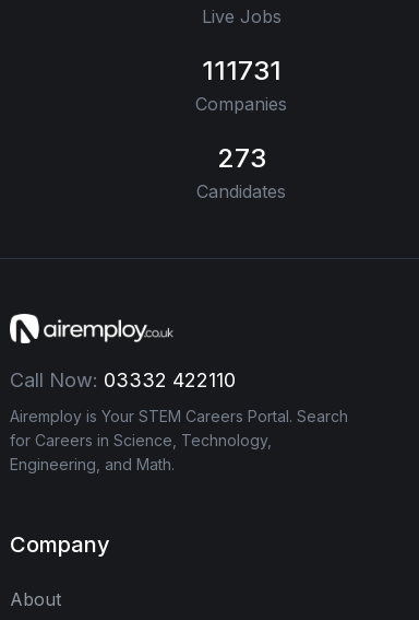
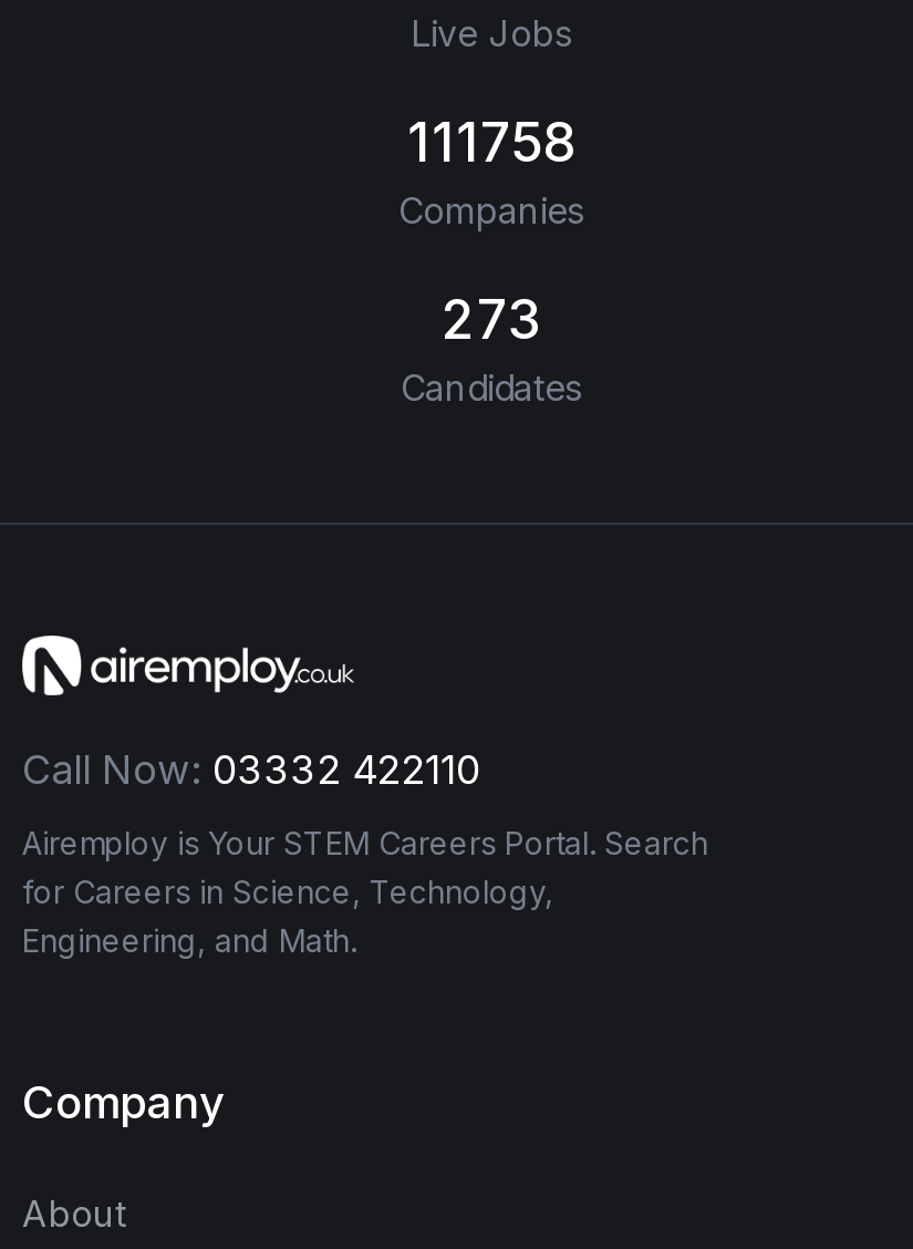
[201,54,281,86] 111731 -> [407,110,575,174] 111758

